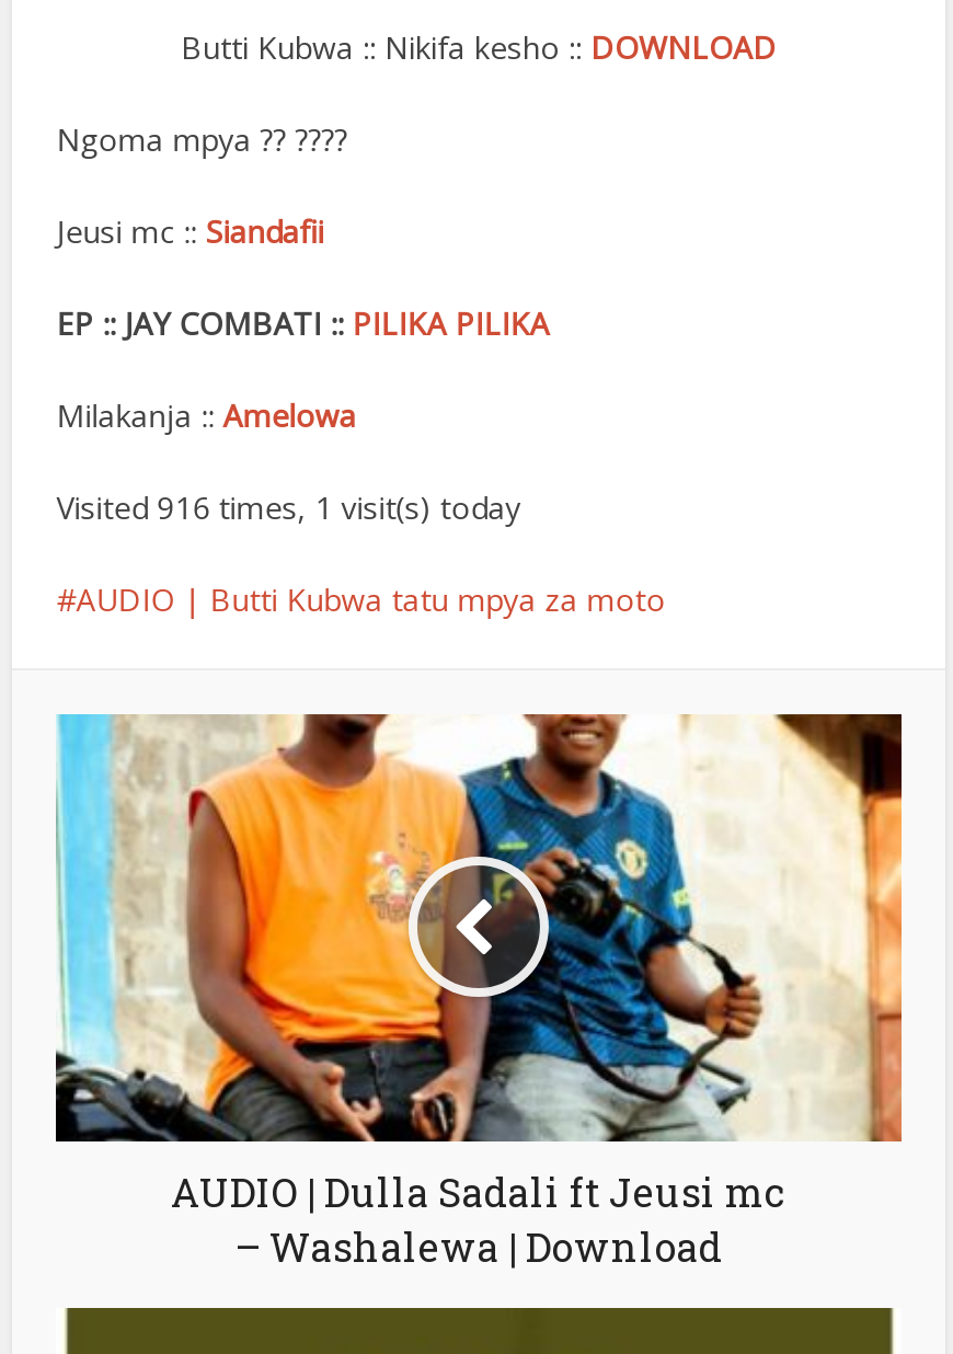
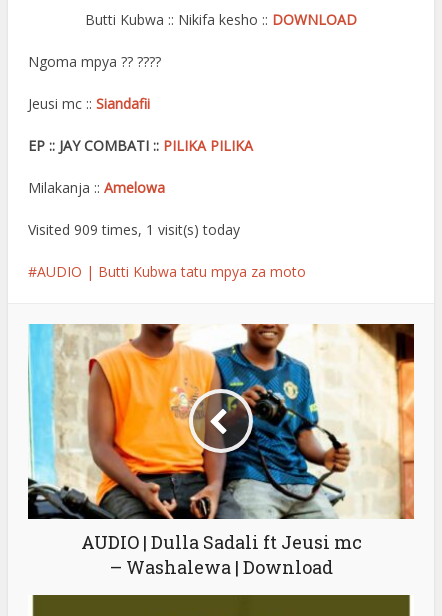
[56,486,521,527] Visited 916 times, 1 visit(s) today -> [28,220,240,239] Visited 909 times, 1 visit(s) today

